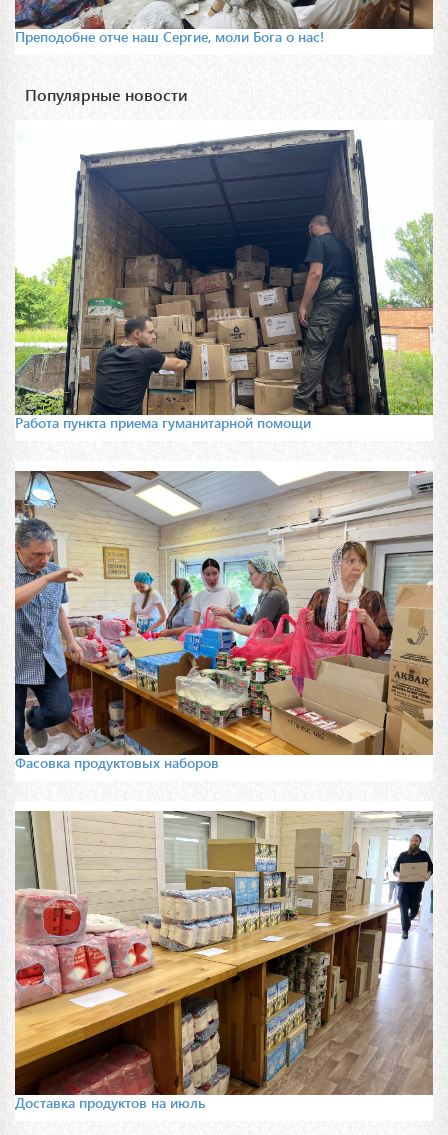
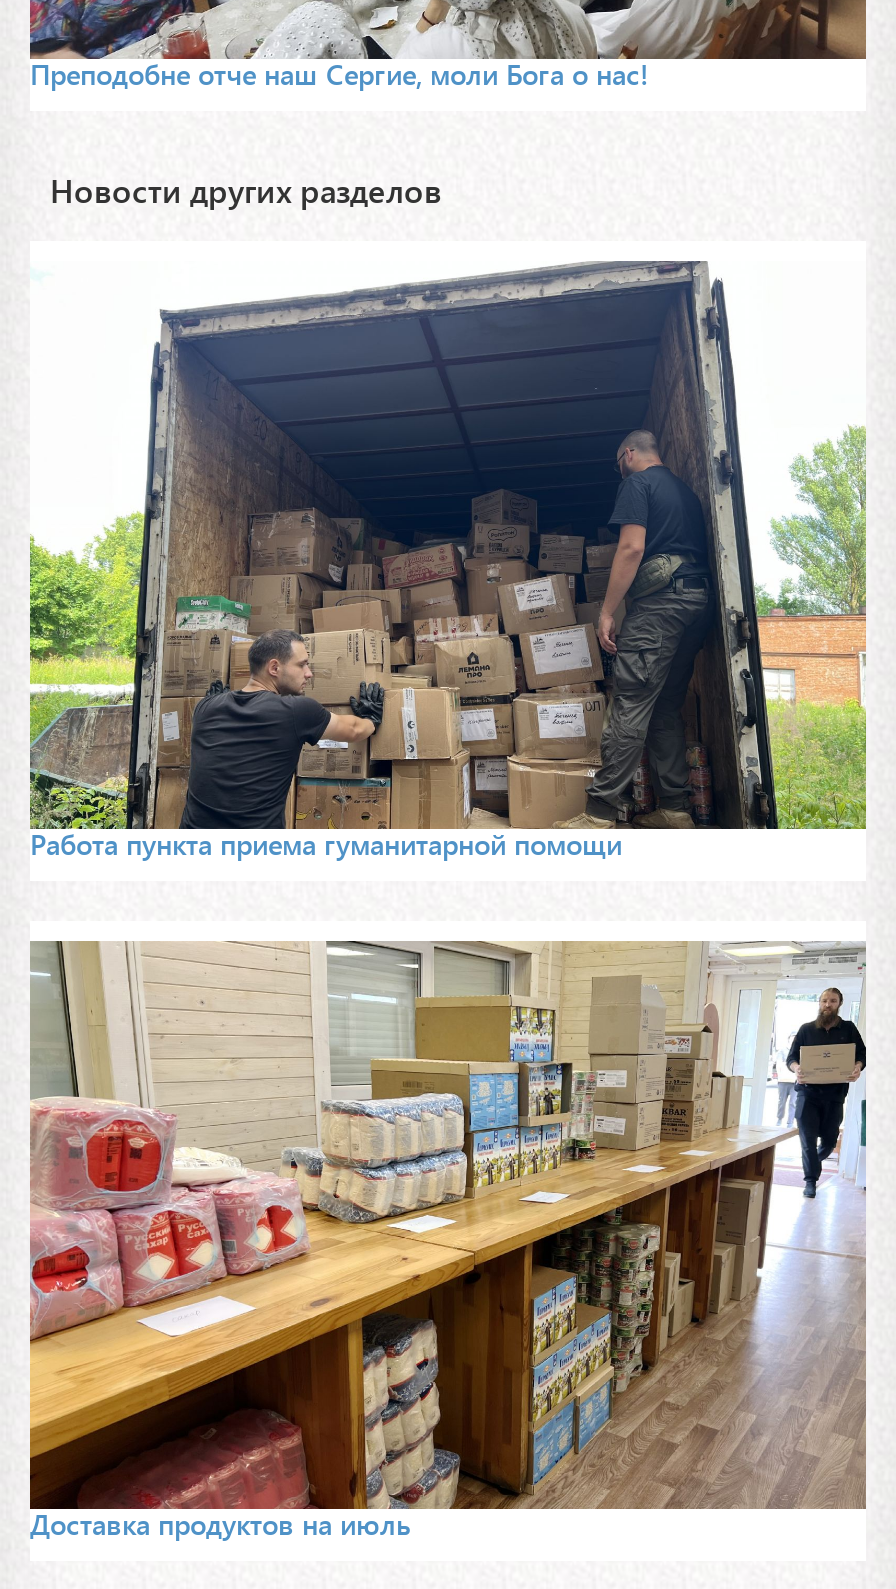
[25,84,188,105] Популярные новости -> [50,169,442,211] Новости других разделов
[14,470,434,772] [image] | Фасовка продуктовых наборов -> none

